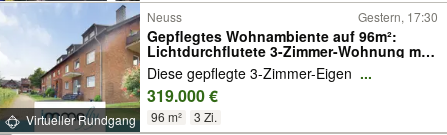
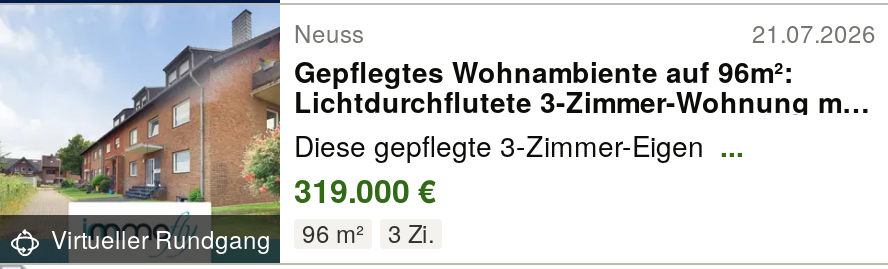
[358,8,438,25] Gestern, 17:30 -> [752,15,876,49] 21.07.2026

